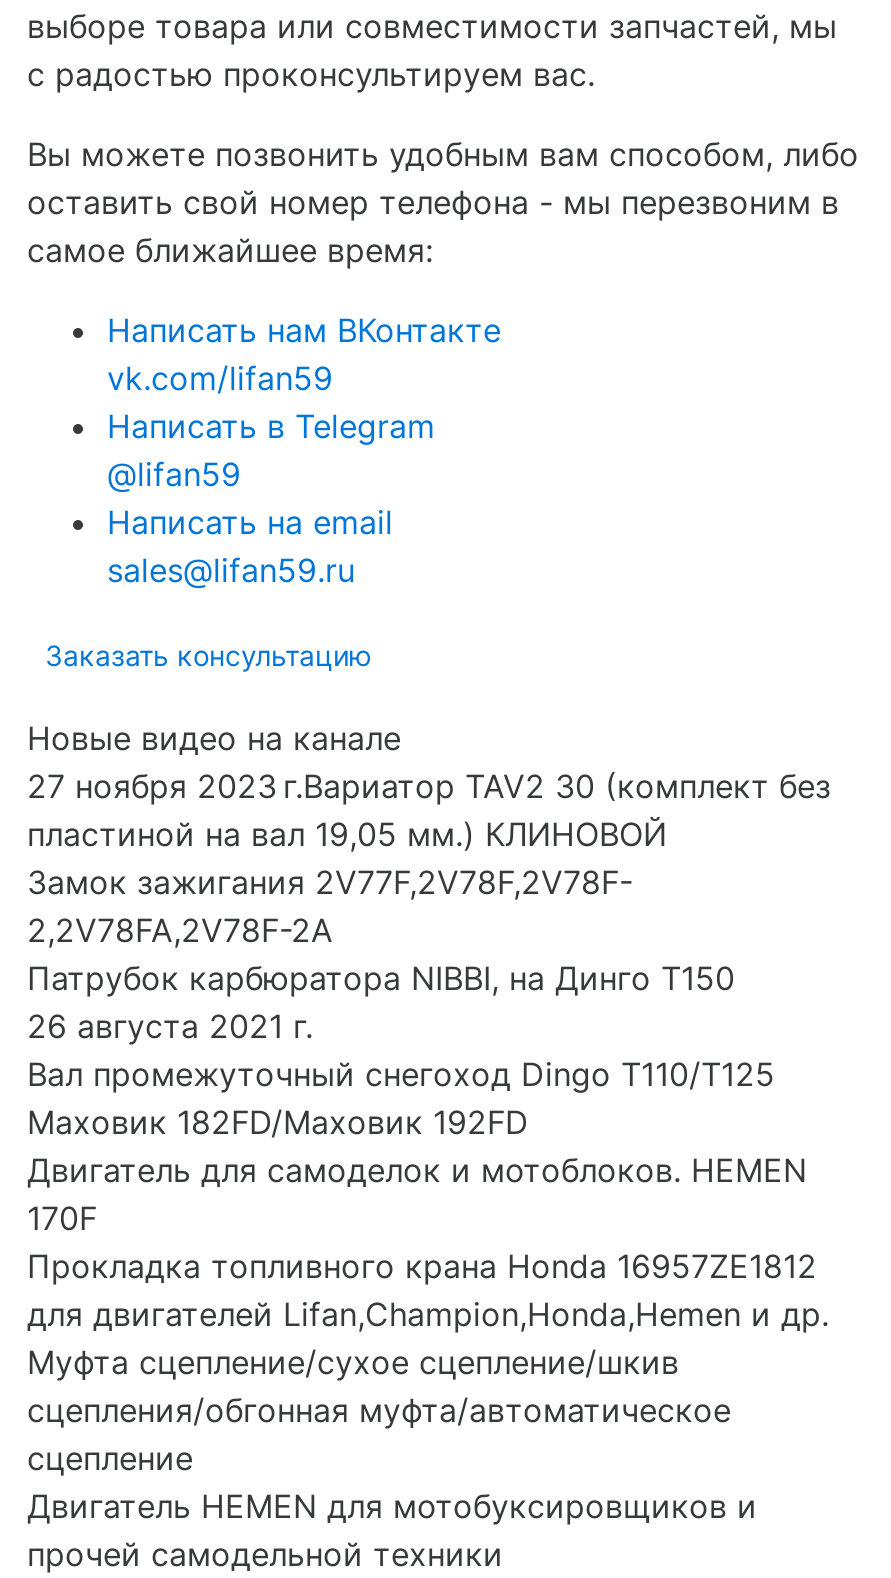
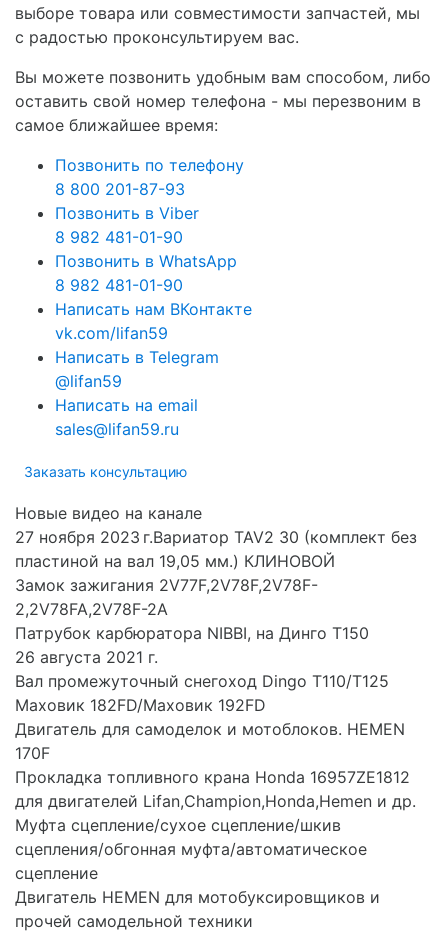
none -> [55,155,244,295] Позвонить по телефону | 8 800 201-87-93 | Позвонить в Viber | 8 982 481-01-90 | Позвонить в WhatsApp | 8 982 481-01-90

